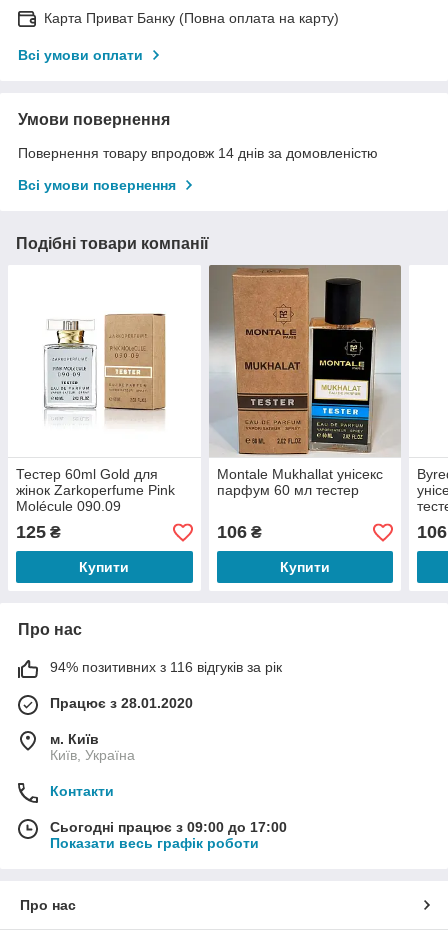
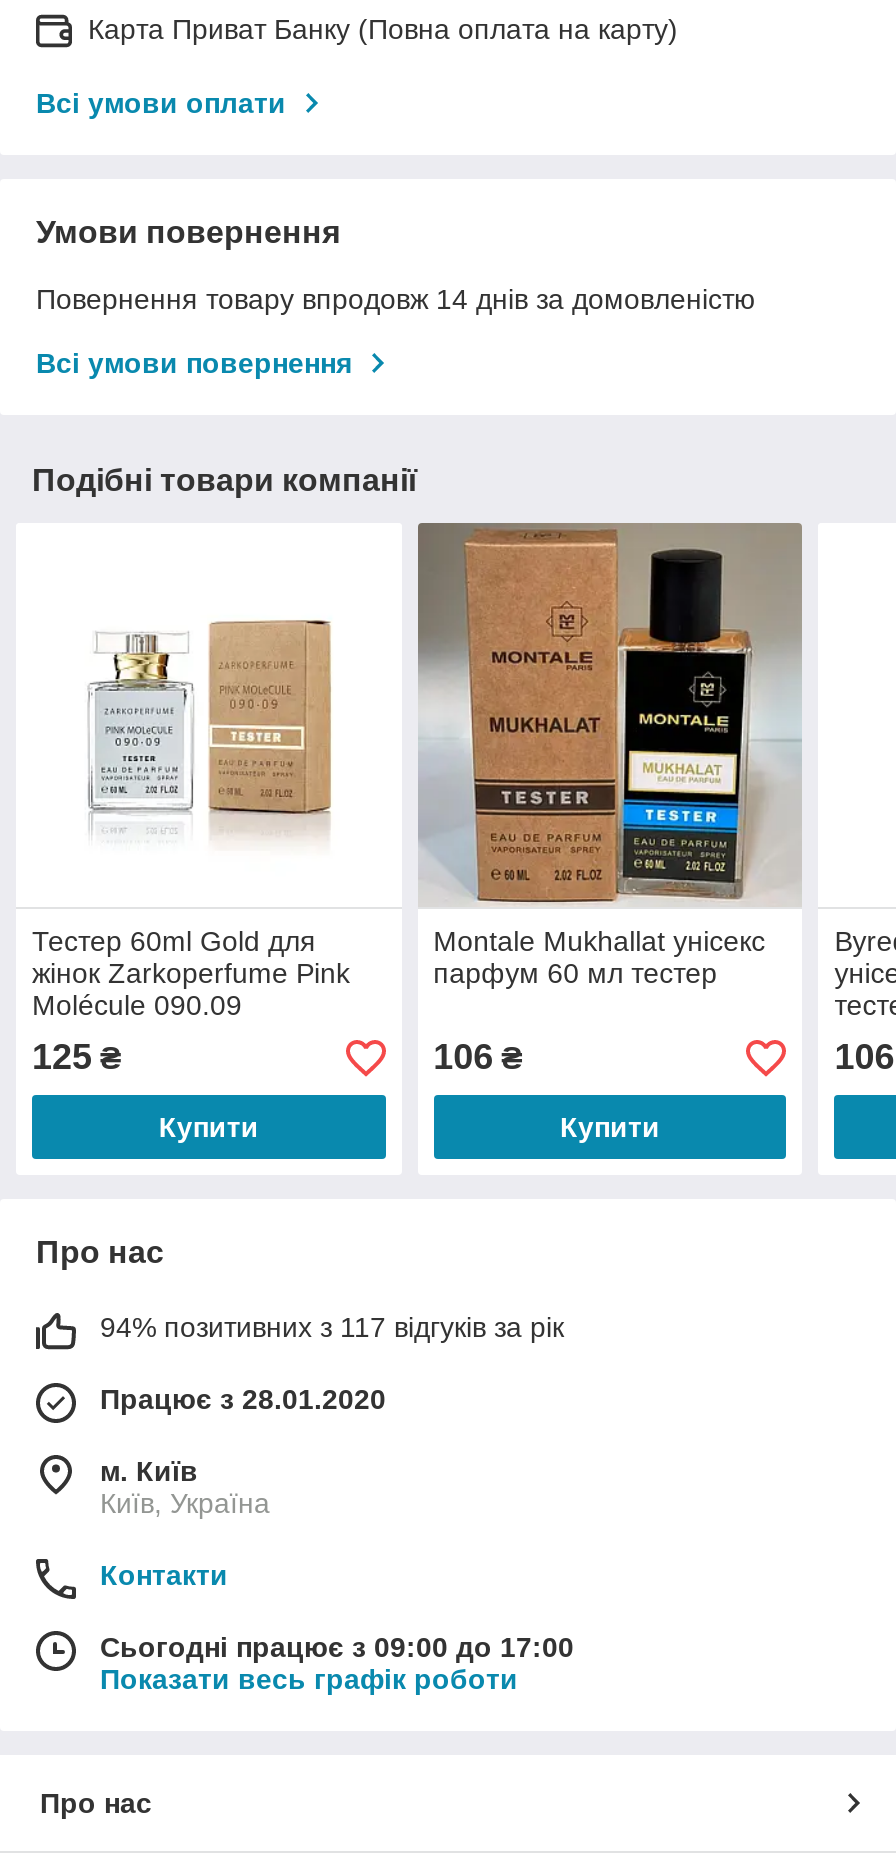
[50,659,282,675] 94% позитивних з 116 відгуків за рік -> [100,1312,564,1344] 94% позитивних з 117 відгуків за рік

